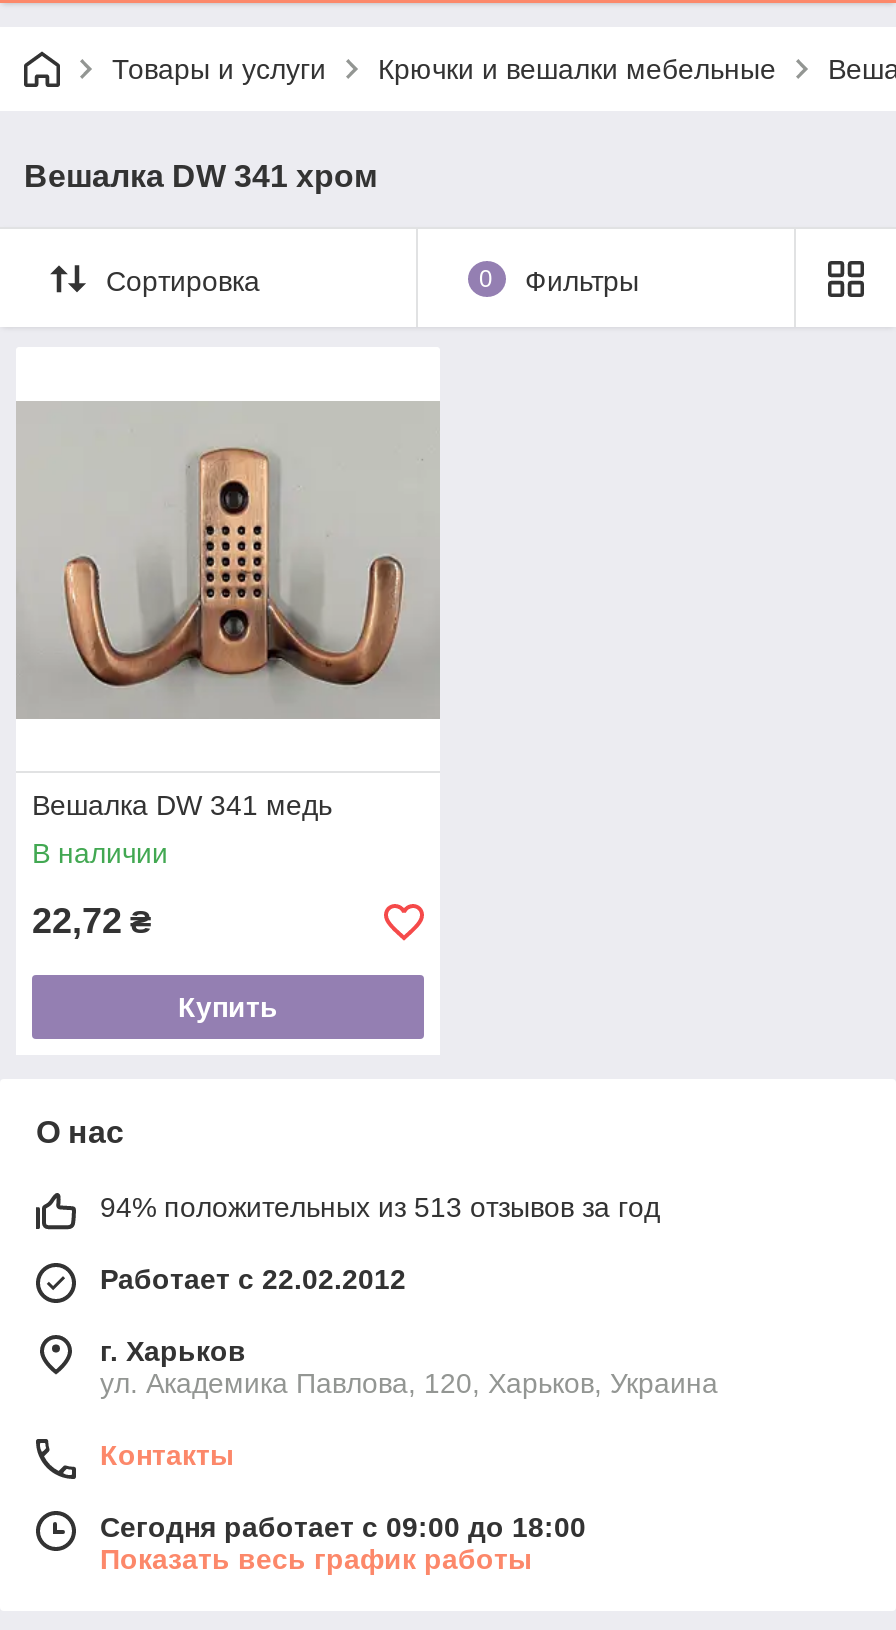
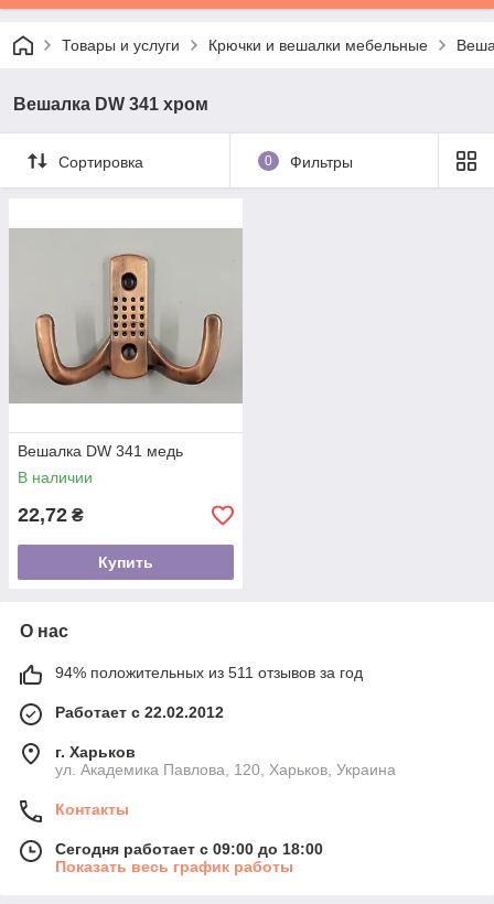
[100,1191,660,1223] 94% положительных из 513 отзывов за год -> [55,664,363,681] 94% положительных из 511 отзывов за год

